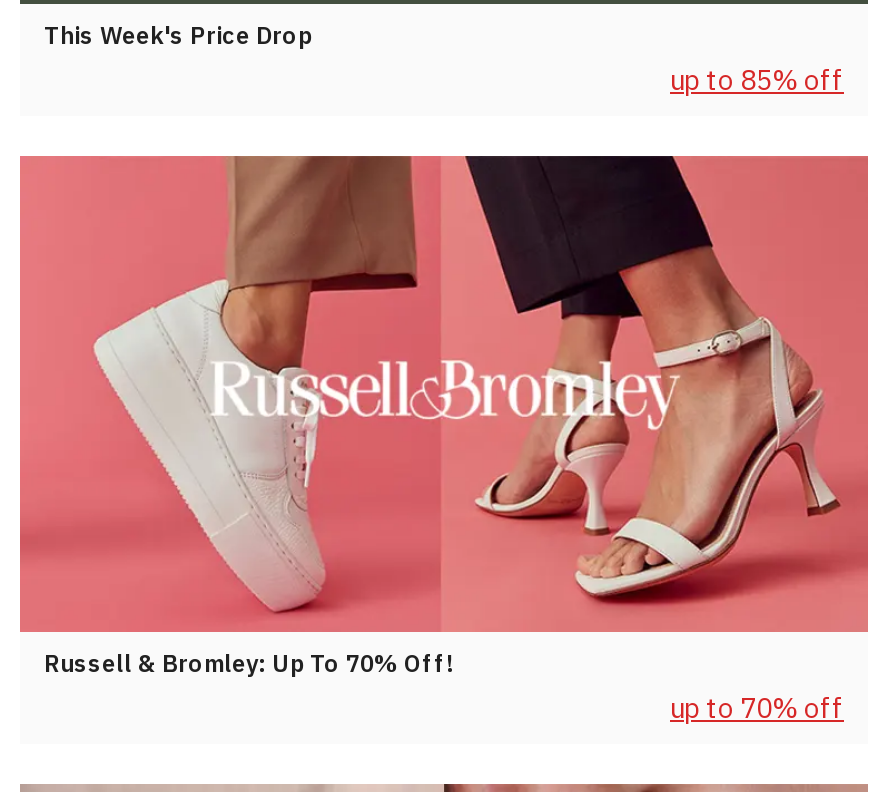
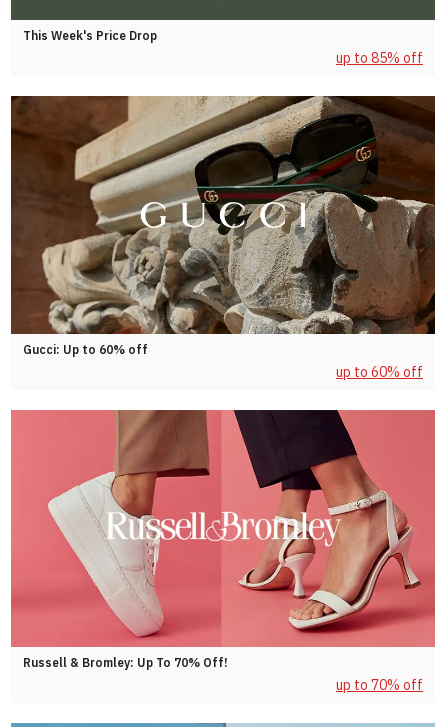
none -> [11,95,435,381] [image] | Gucci: Up to 60% off | up to 60% off

